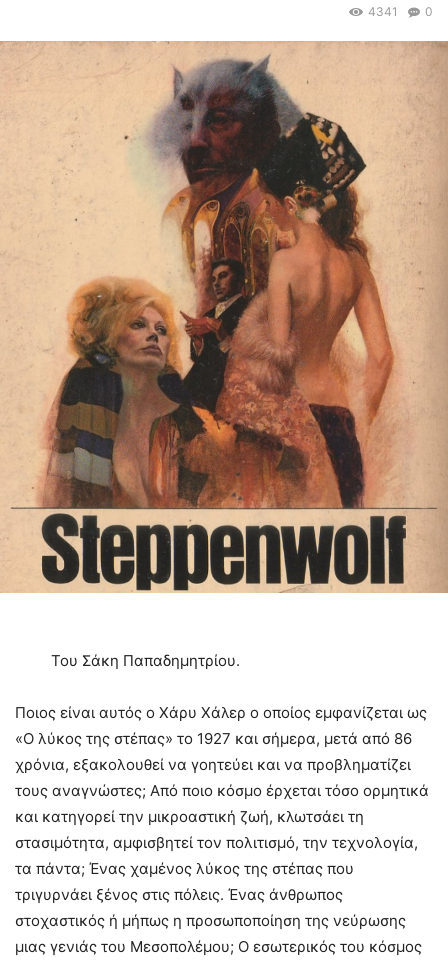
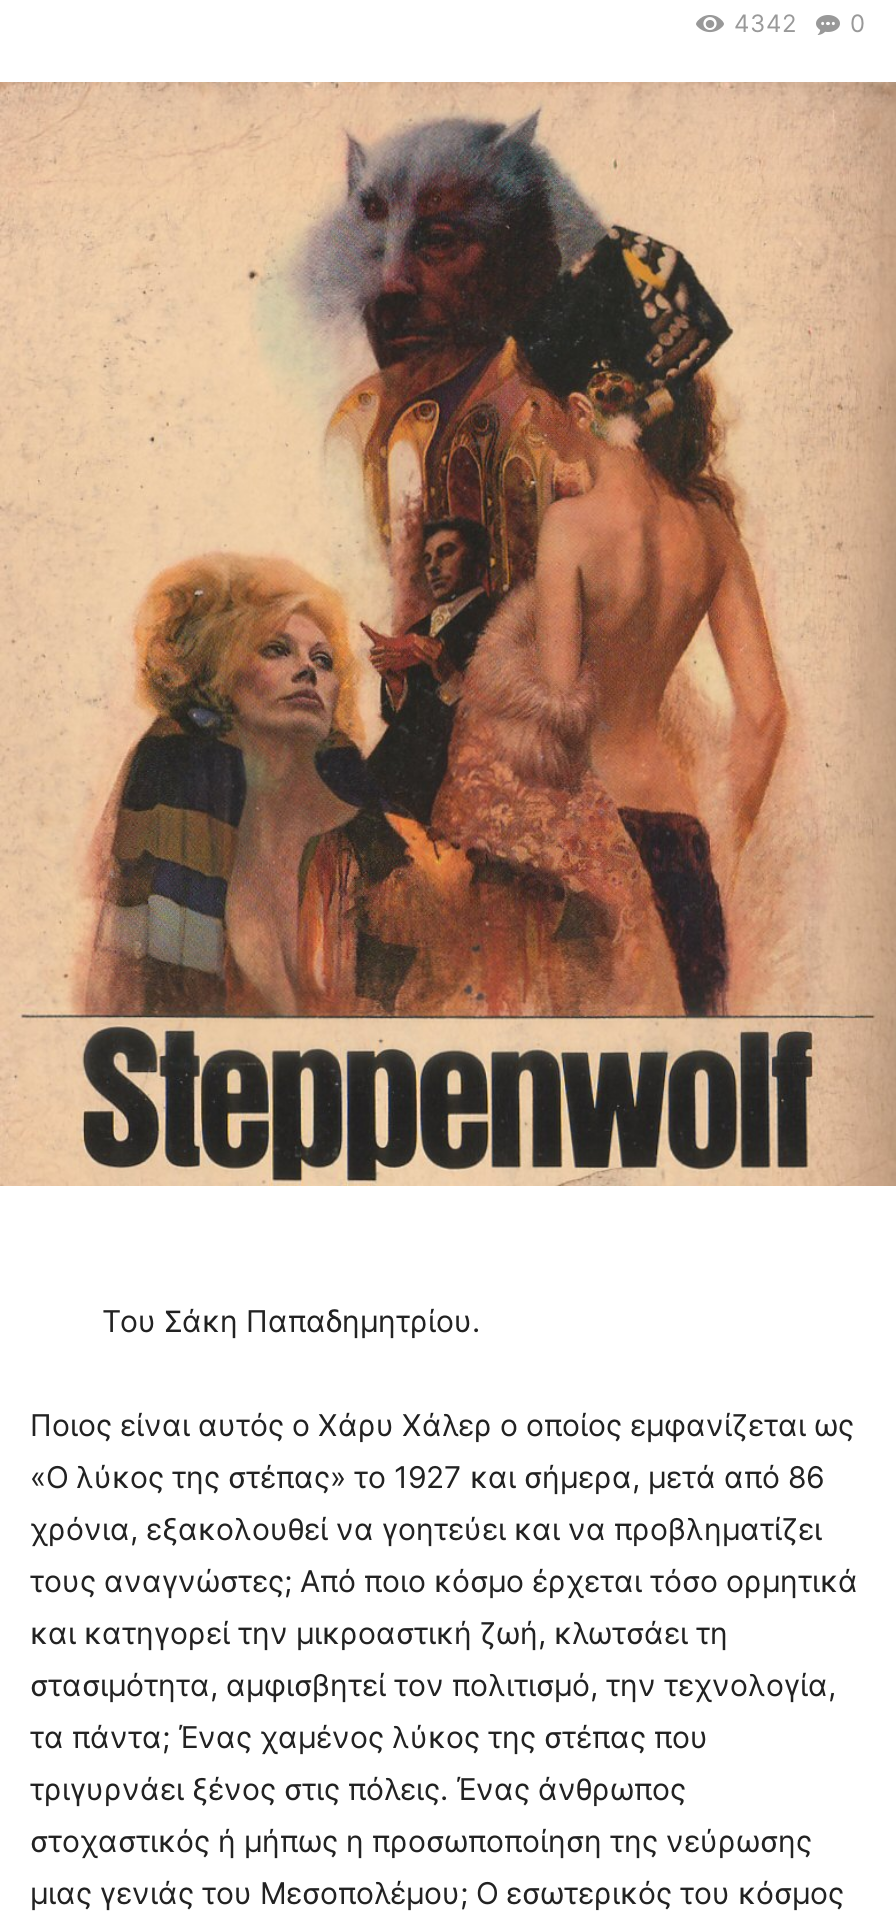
[368,4,433,19] 4341 0 -> [734,8,866,38] 4342 0

